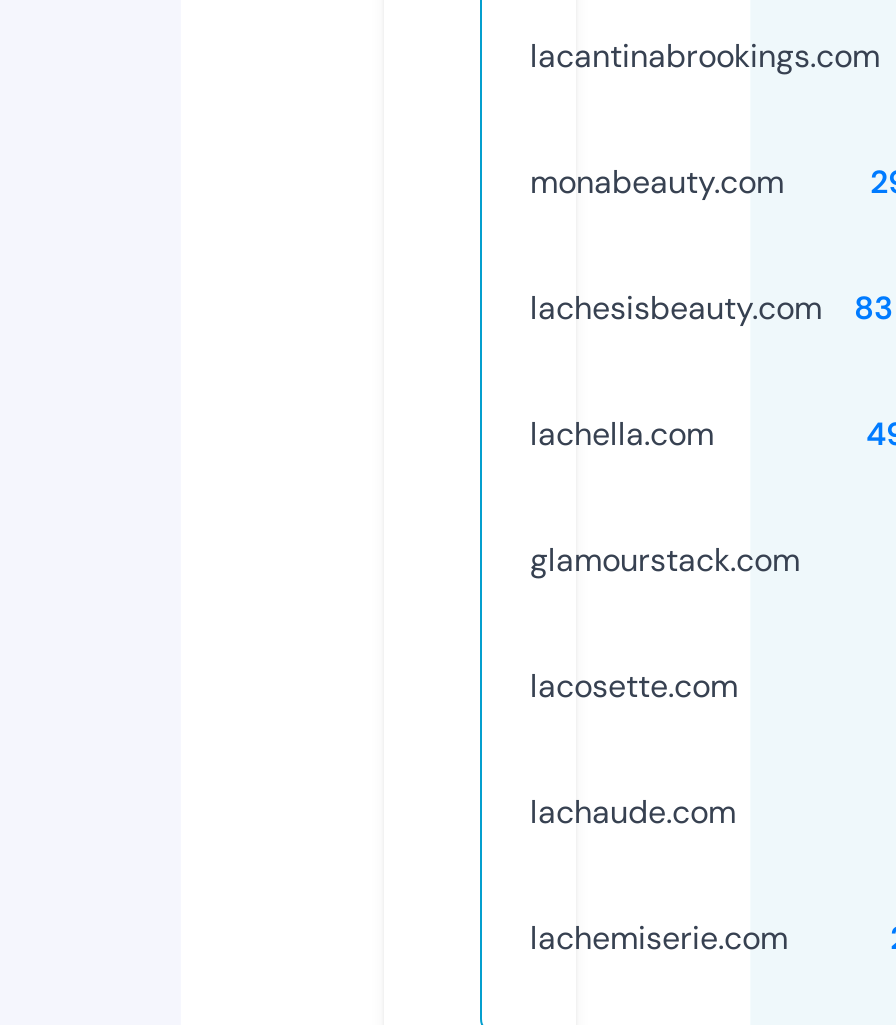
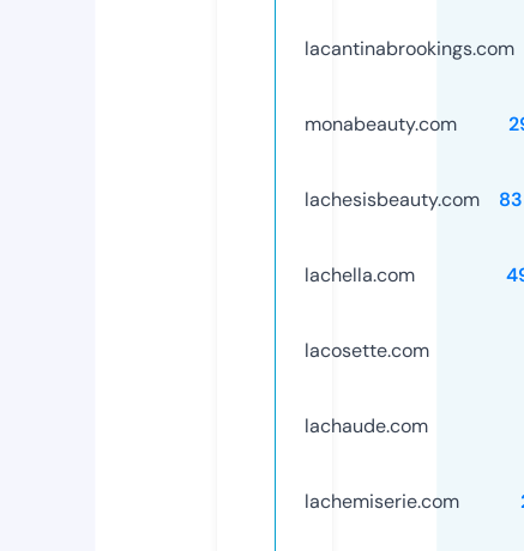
[530,539,800,581] glamourstack.com -> none

